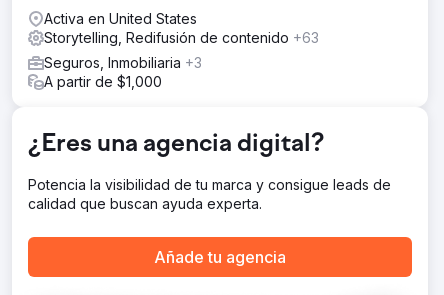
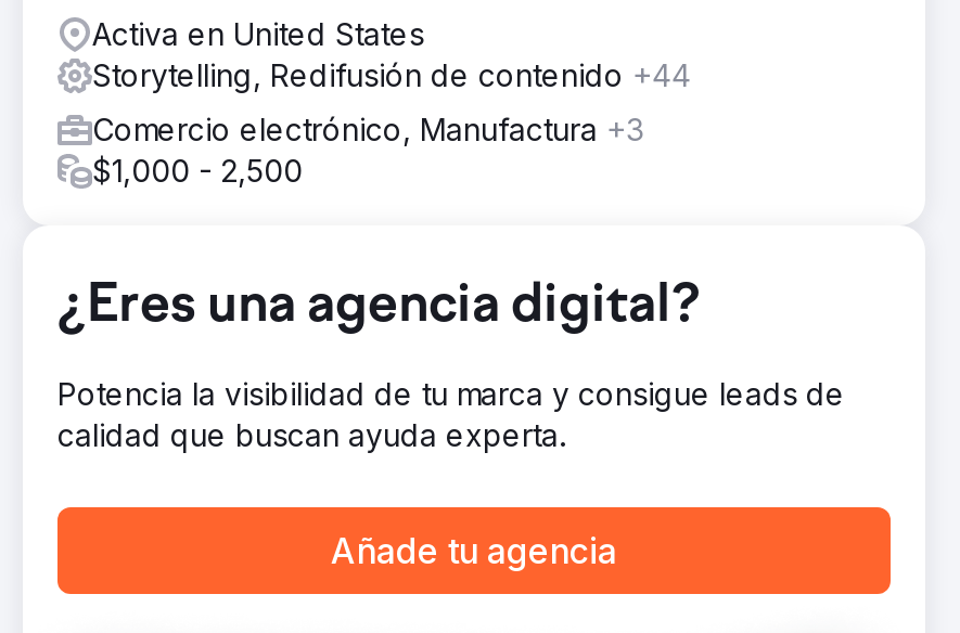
[44,29,319,46] Storytelling, Redifusión de contenido +63 -> [92,56,691,93] Storytelling, Redifusión de contenido +44
[44,54,202,90] Seguros, Inmobiliaria +3 | A partir de $1,000 -> [92,111,643,189] Comercio electrónico, Manufactura +3 | $1,000 - 2,500

